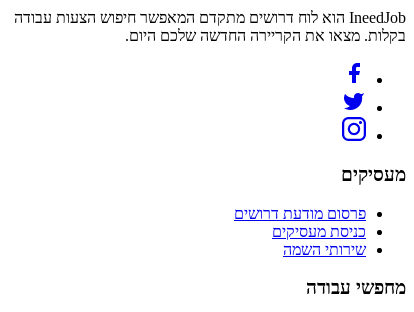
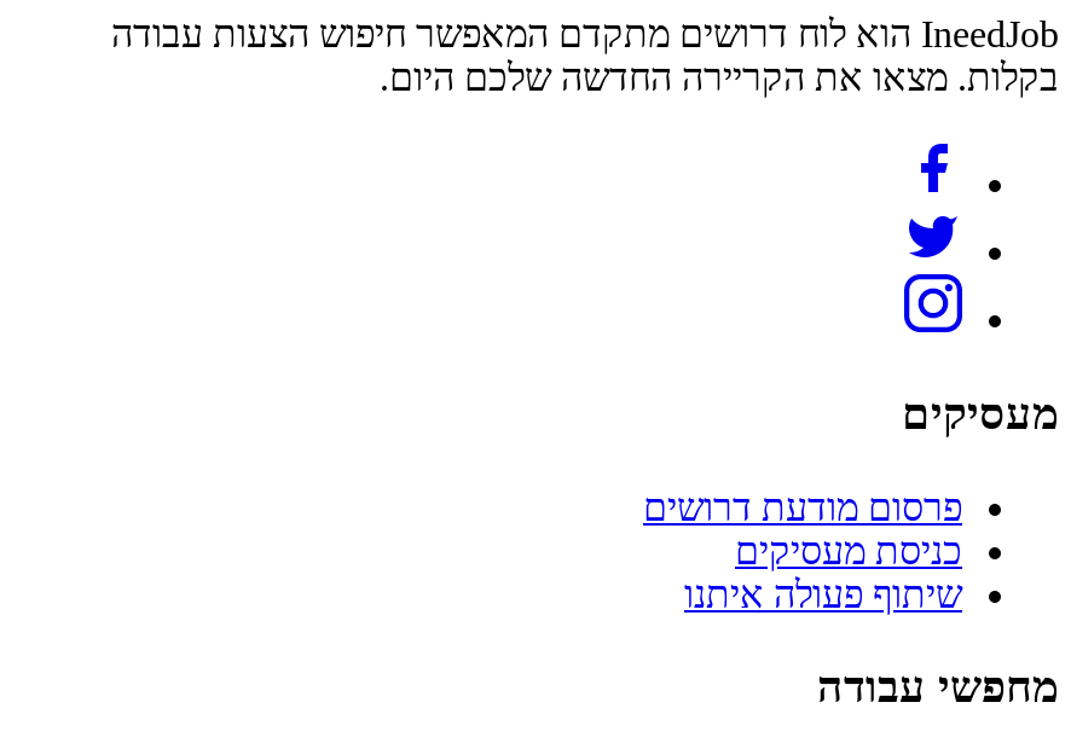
[283,240,366,257] שירותי השמה -> [684,573,962,614] שיתוף פעולה איתנו

